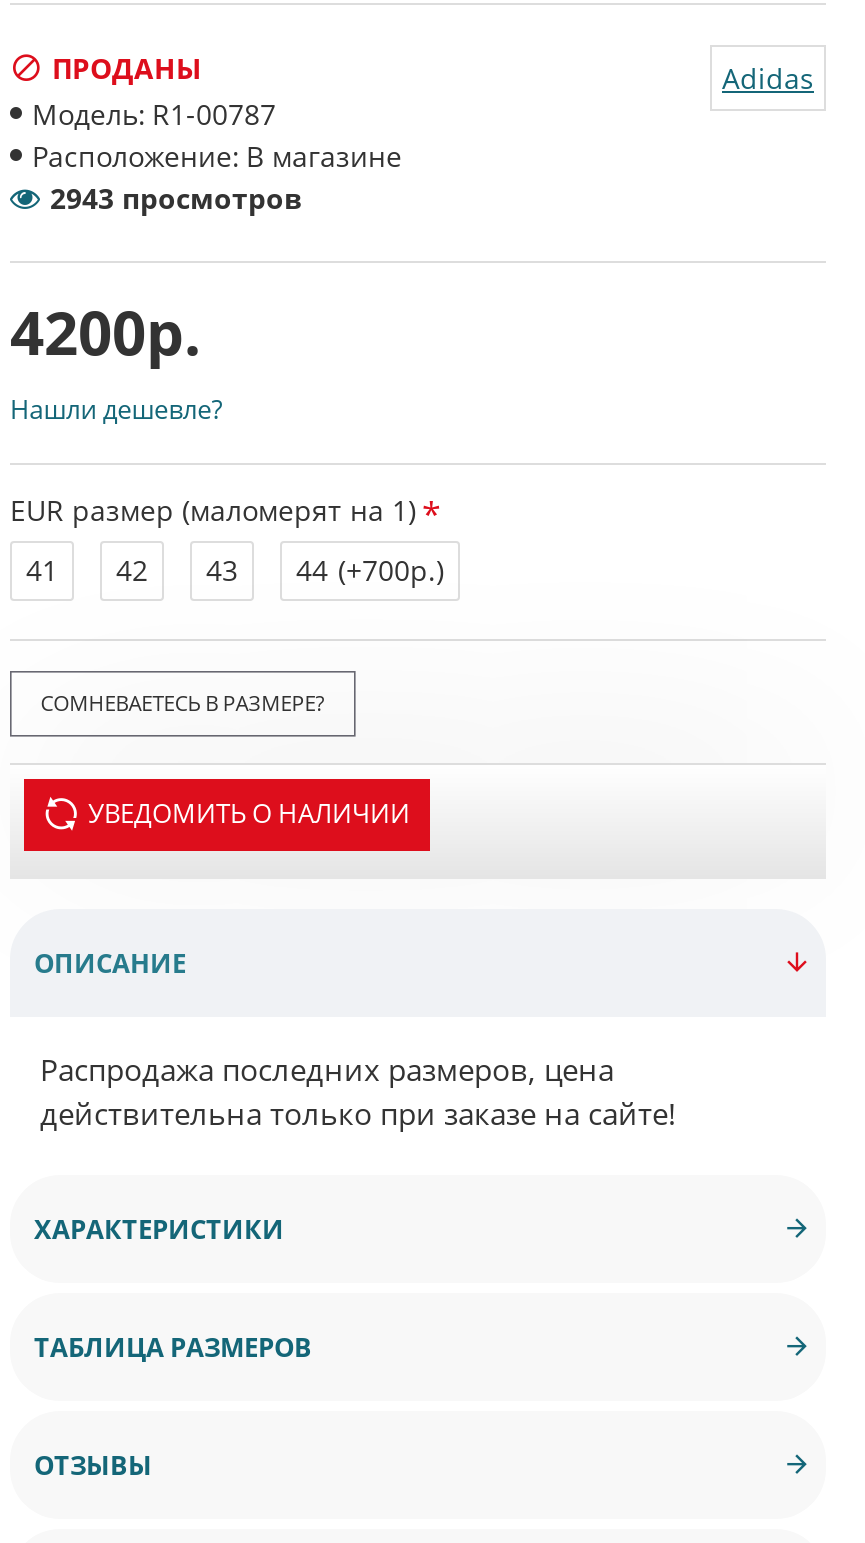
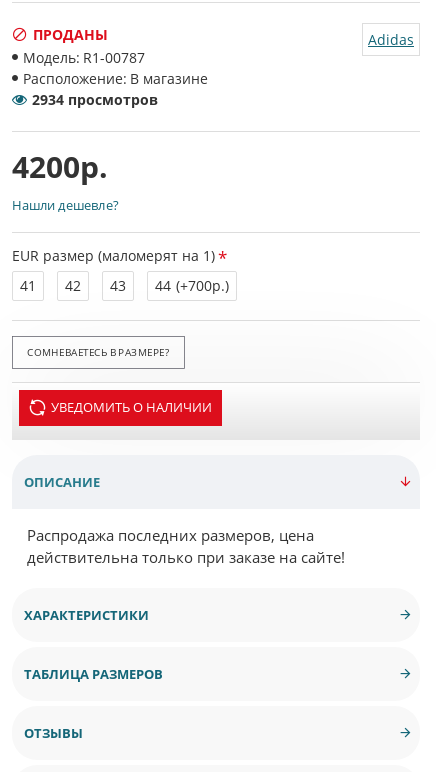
[50,179,302,217] 2943 просмотров -> [32,90,158,109] 2934 просмотров

